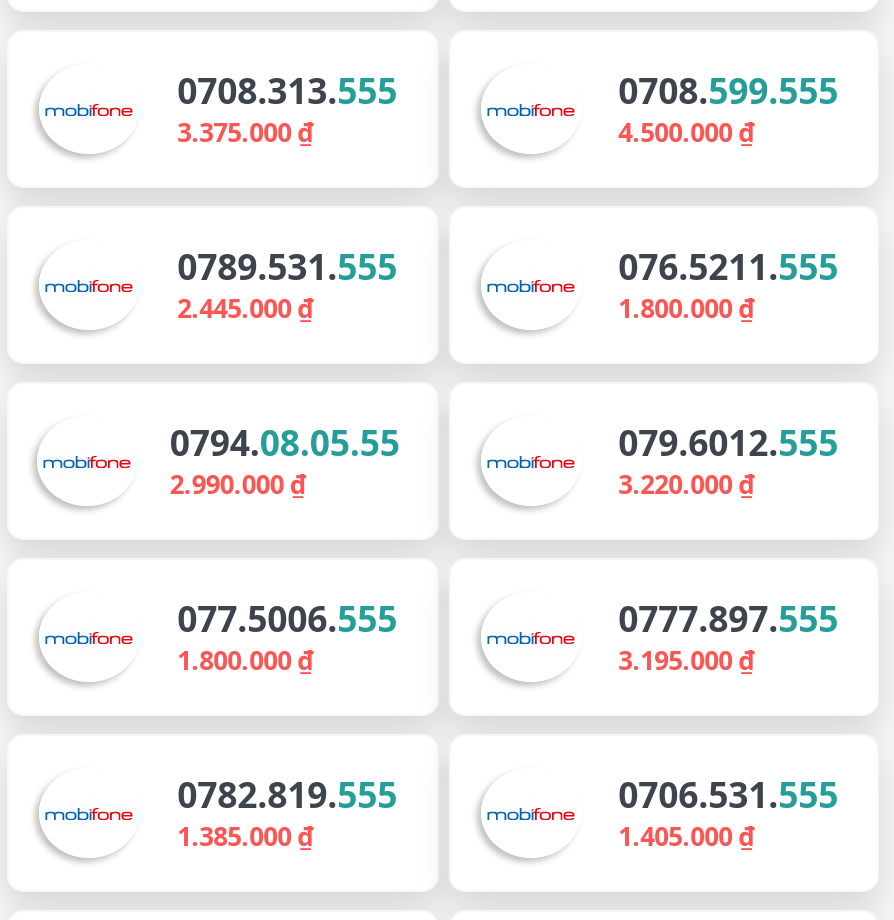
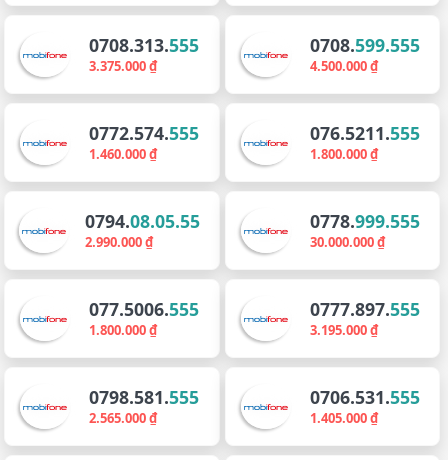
[177,243,397,291] 0789.531.555 -> [89,121,199,145] 0772.574.555
[177,291,313,327] 2.445.000 ₫ -> [89,145,157,163] 1.460.000 ₫
[618,419,838,467] 079.6012.555 -> [310,209,420,233] 0778.999.555
[618,467,754,503] 3.220.000 ₫ -> [310,233,385,251] 30.000.000 ₫
[177,771,397,819] 0782.819.555 -> [89,385,199,409] 0798.581.555
[177,819,313,855] 1.385.000 ₫ -> [89,409,157,427] 2.565.000 ₫

